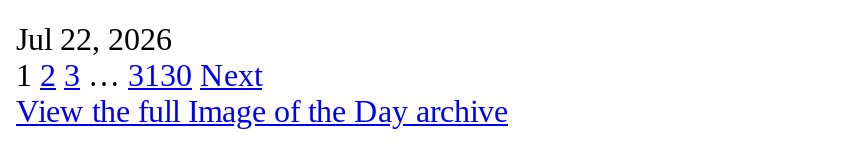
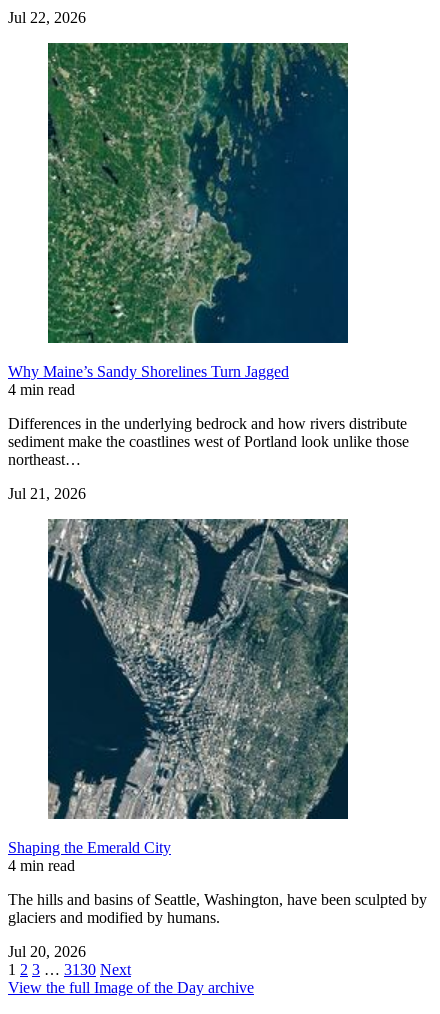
none -> [8,42,409,502] [image] | Why Maine’s Sandy Shorelines Turn Jagged | 4 min read | Differences in the underlying bedrock and how rivers distribute | sediment make the coastlines west of Portland look unlike those | northeast… | Jul 21, 2026
none -> [8,518,427,960] [image] | Shaping the Emerald City | 4 min read | The hills and basins of Seattle, Washington, have been sculpted by | glaciers and modified by humans. | Jul 20, 2026

